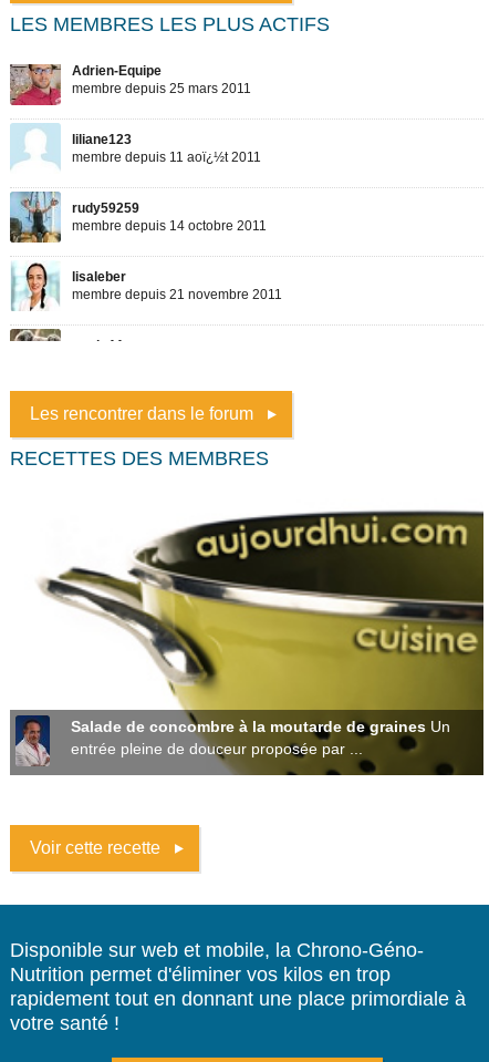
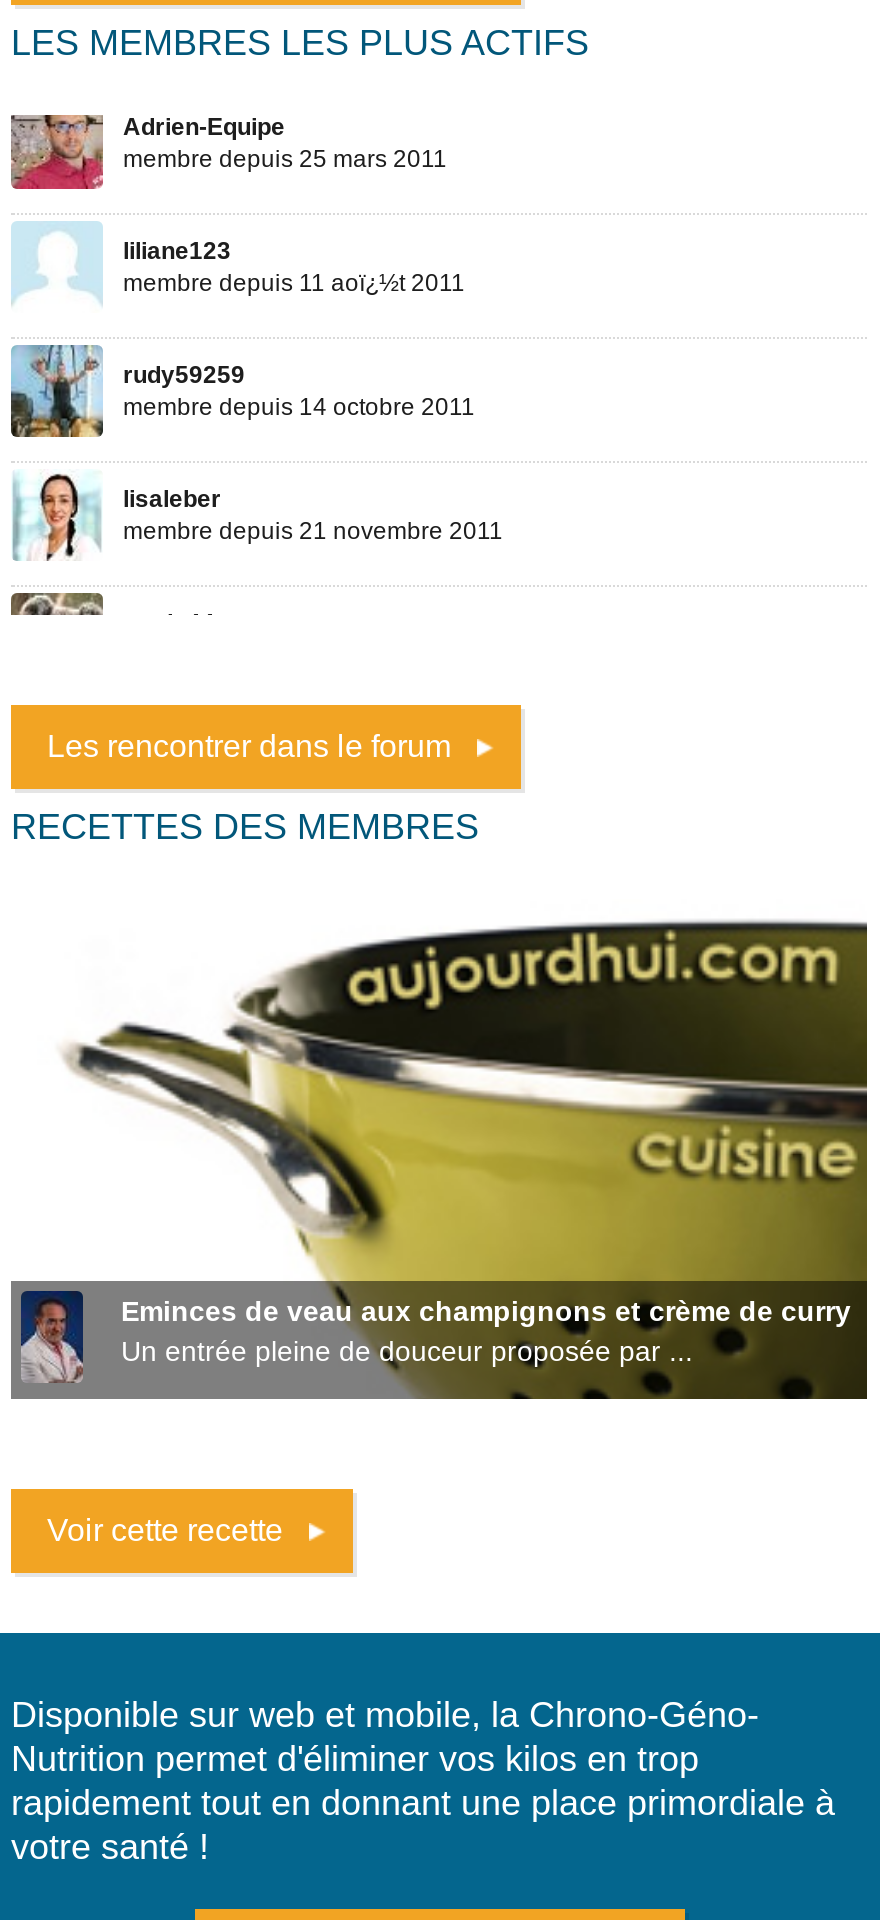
[71,718,450,757] Salade de concombre à la moutarde de graines Un | entrée pleine de douceur proposée par ... -> [121,1295,851,1367] Eminces de veau aux champignons et crème de curry | Un entrée pleine de douceur proposée par ...

